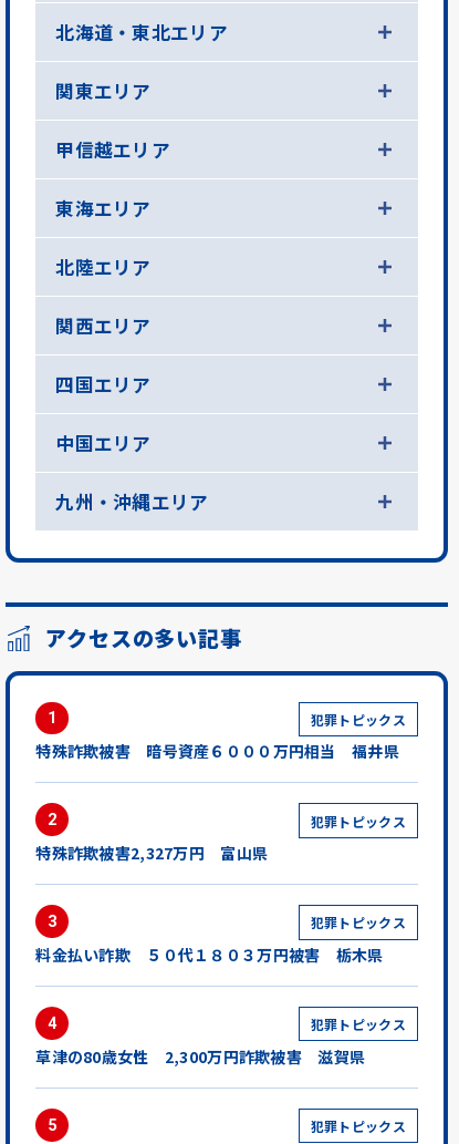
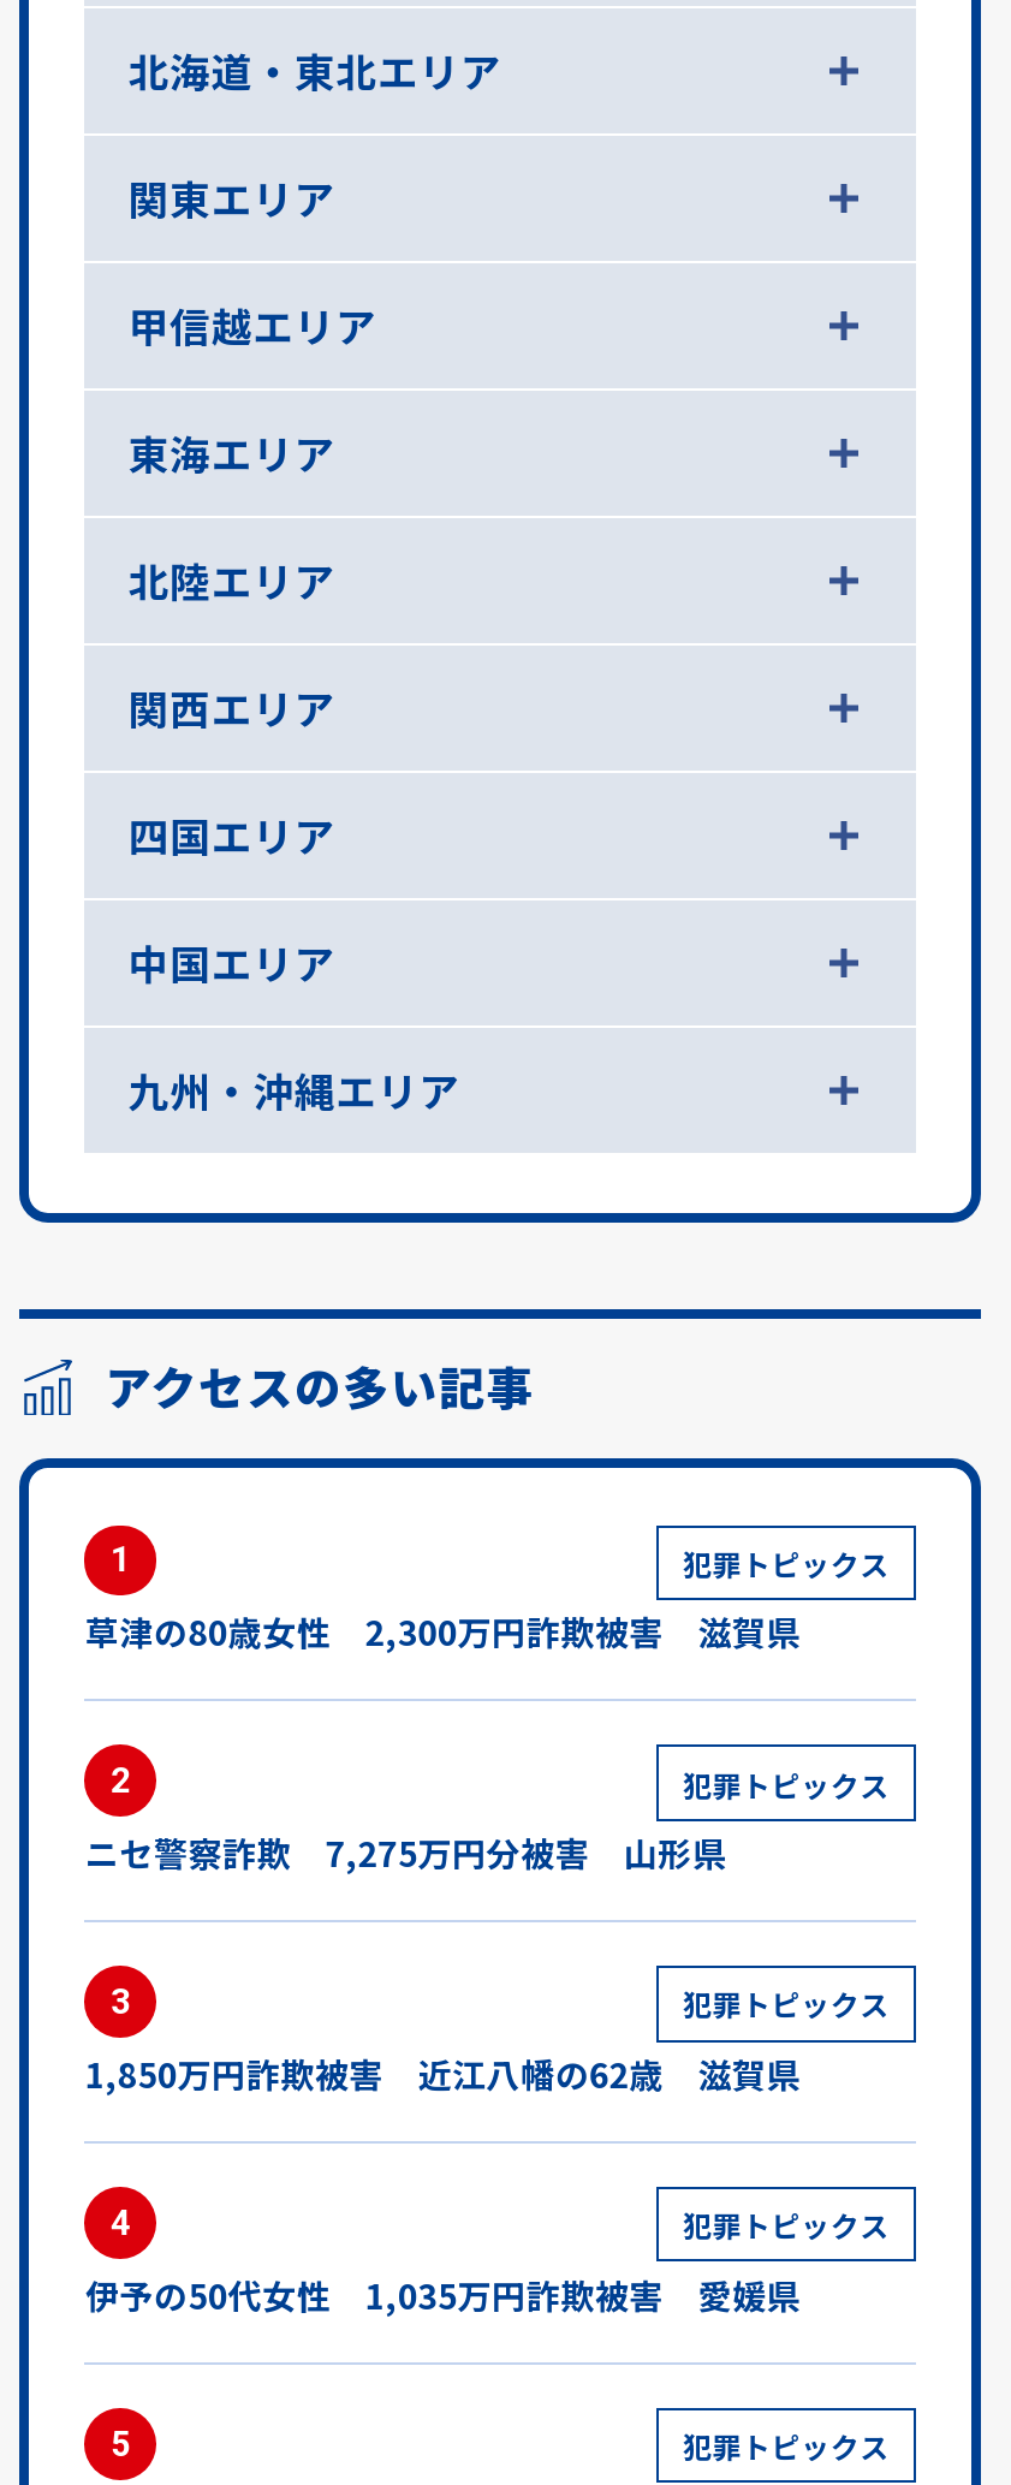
[36,740,399,762] 特殊詐欺被害 暗号資産６０００万円相当 福井県 -> none
[36,842,268,864] 特殊詐欺被害2,327万円 富山県 -> [85,1829,727,1877] ニセ警察詐欺 7,275万円分被害 山形県
[36,944,383,966] 料金払い詐欺 ５０代１８０３万円被害 栃木県 -> [85,2050,809,2098] 1,850万円詐欺被害 近江八幡の62歳 滋賀県
none -> [85,2271,801,2319] 伊予の50代女性 1,035万円詐欺被害 愛媛県
moved [36,1045,369,1067] -> [85,1608,809,1656]: 草津の80歳女性 2,300万円詐欺被害 滋賀県

